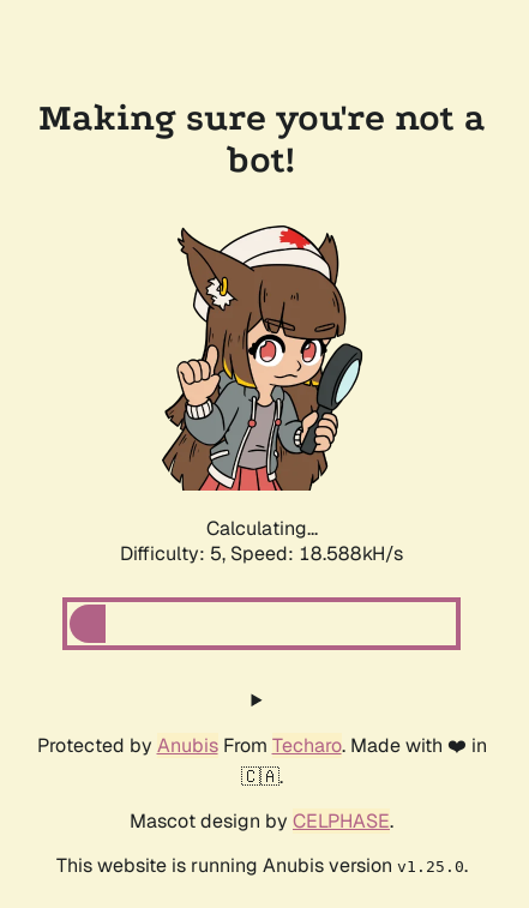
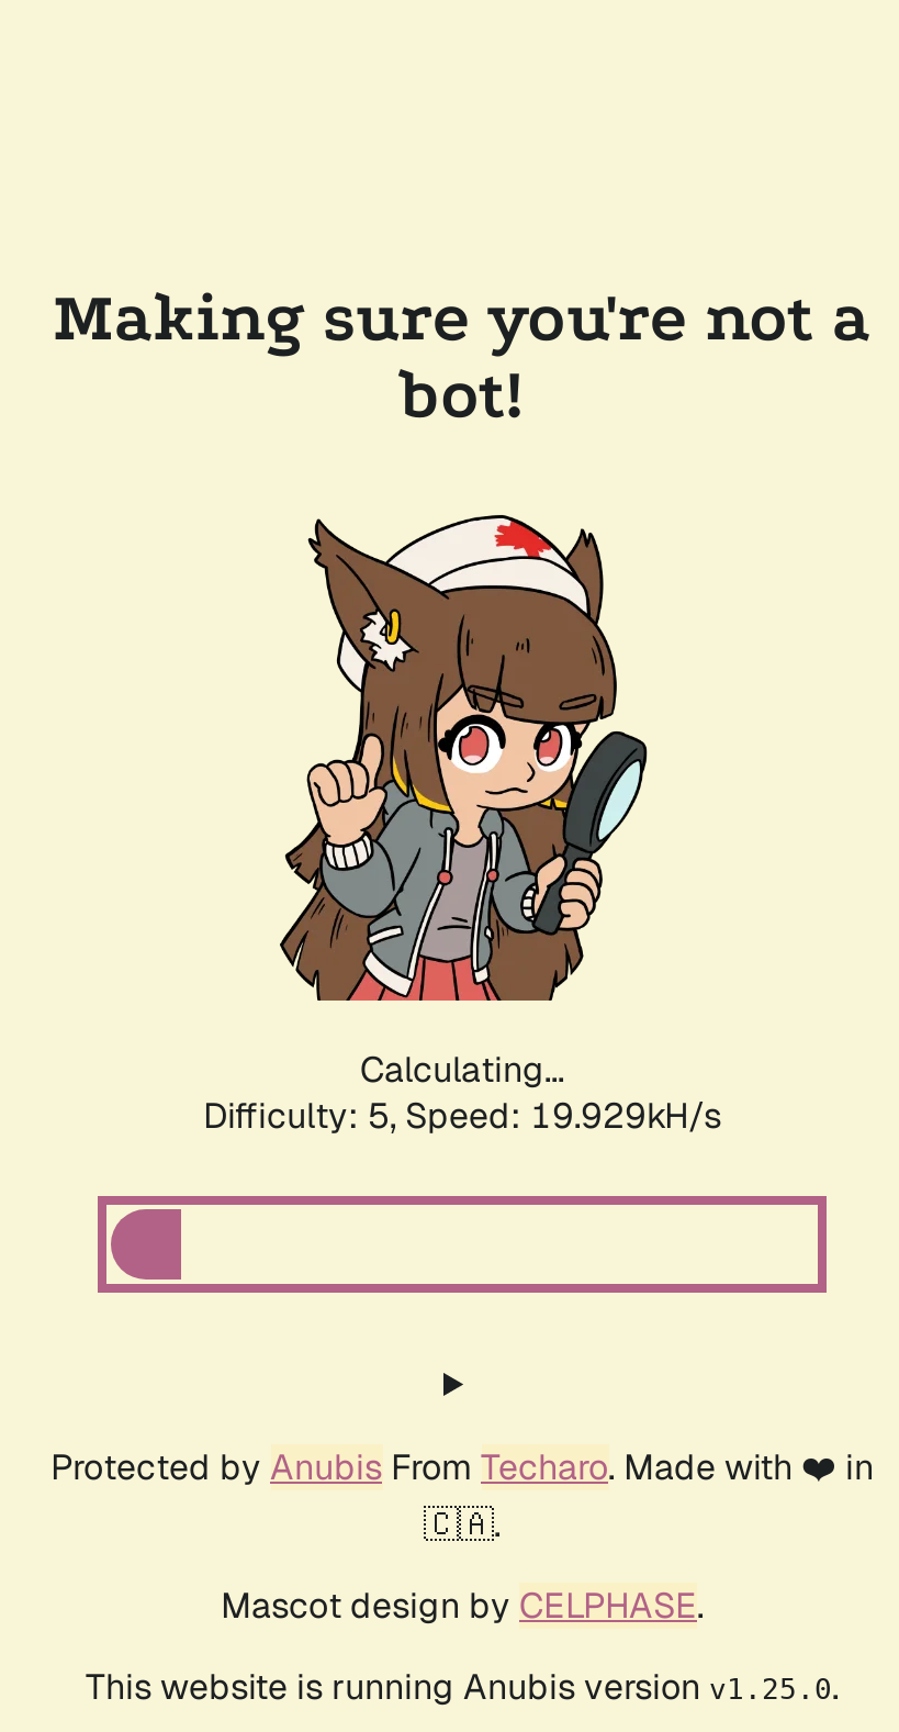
[120,541,403,566] Difficulty: 5, Speed: 18.588kH/s -> [203,1093,721,1139] Difficulty: 5, Speed: 19.929kH/s

